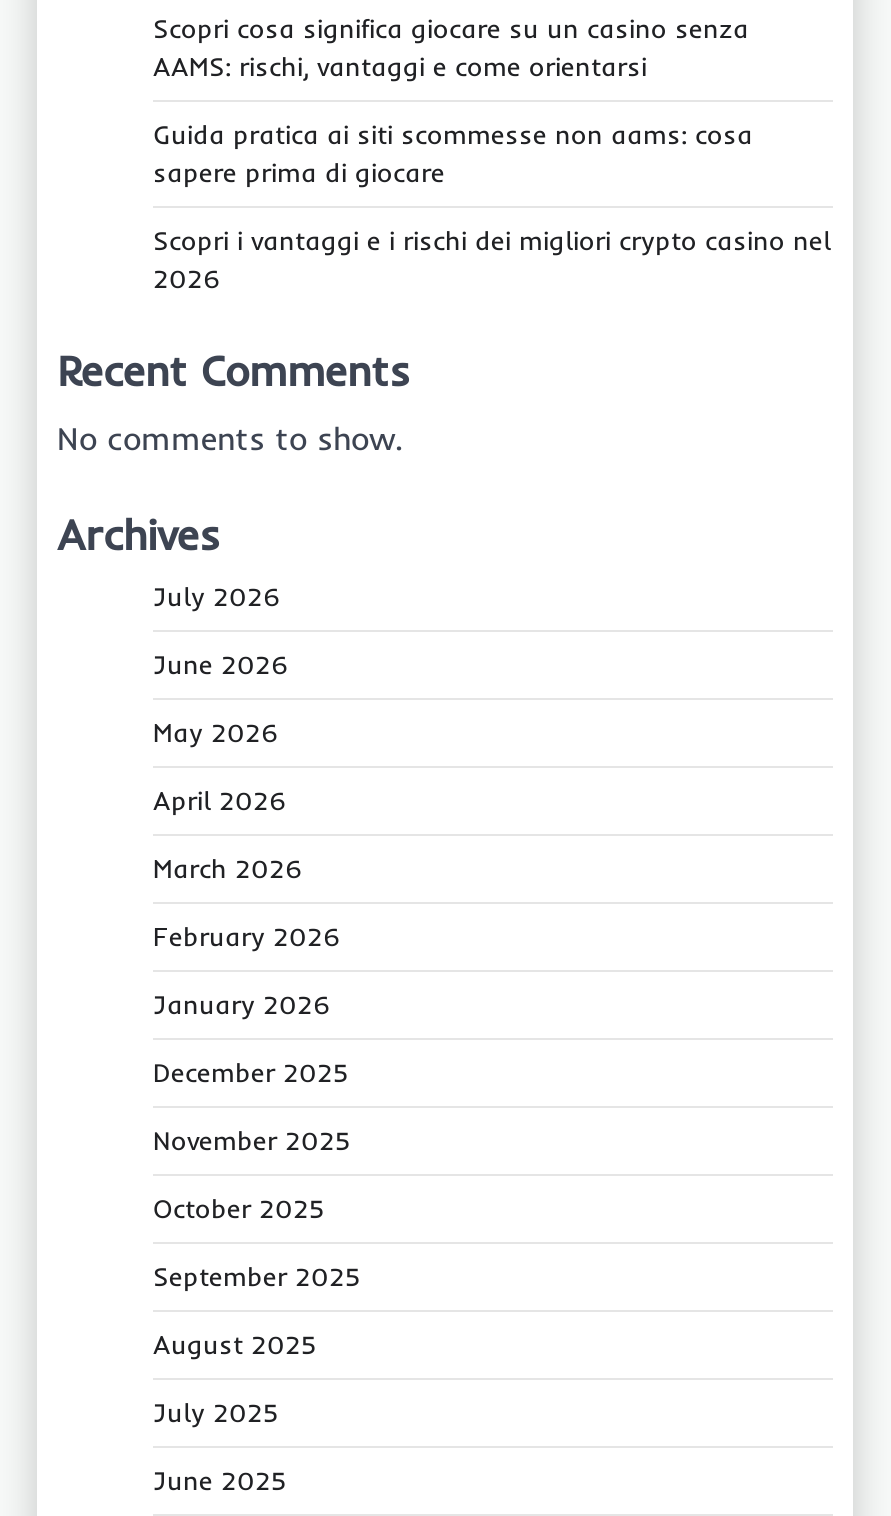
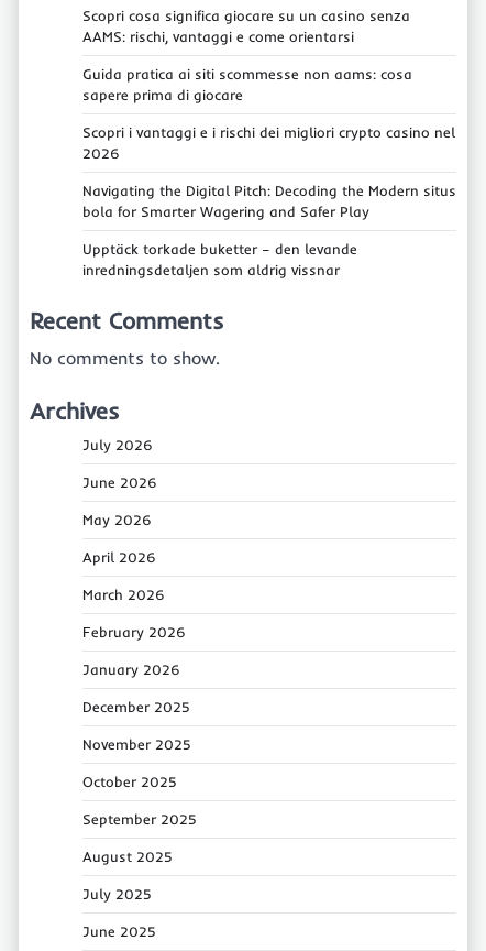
none -> [82,182,456,279] Navigating the Digital Pitch: Decoding the Modern situs | bola for Smarter Wagering and Safer Play | Upptäck torkade buketter – den levande | inredningsdetaljen som aldrig vissnar

